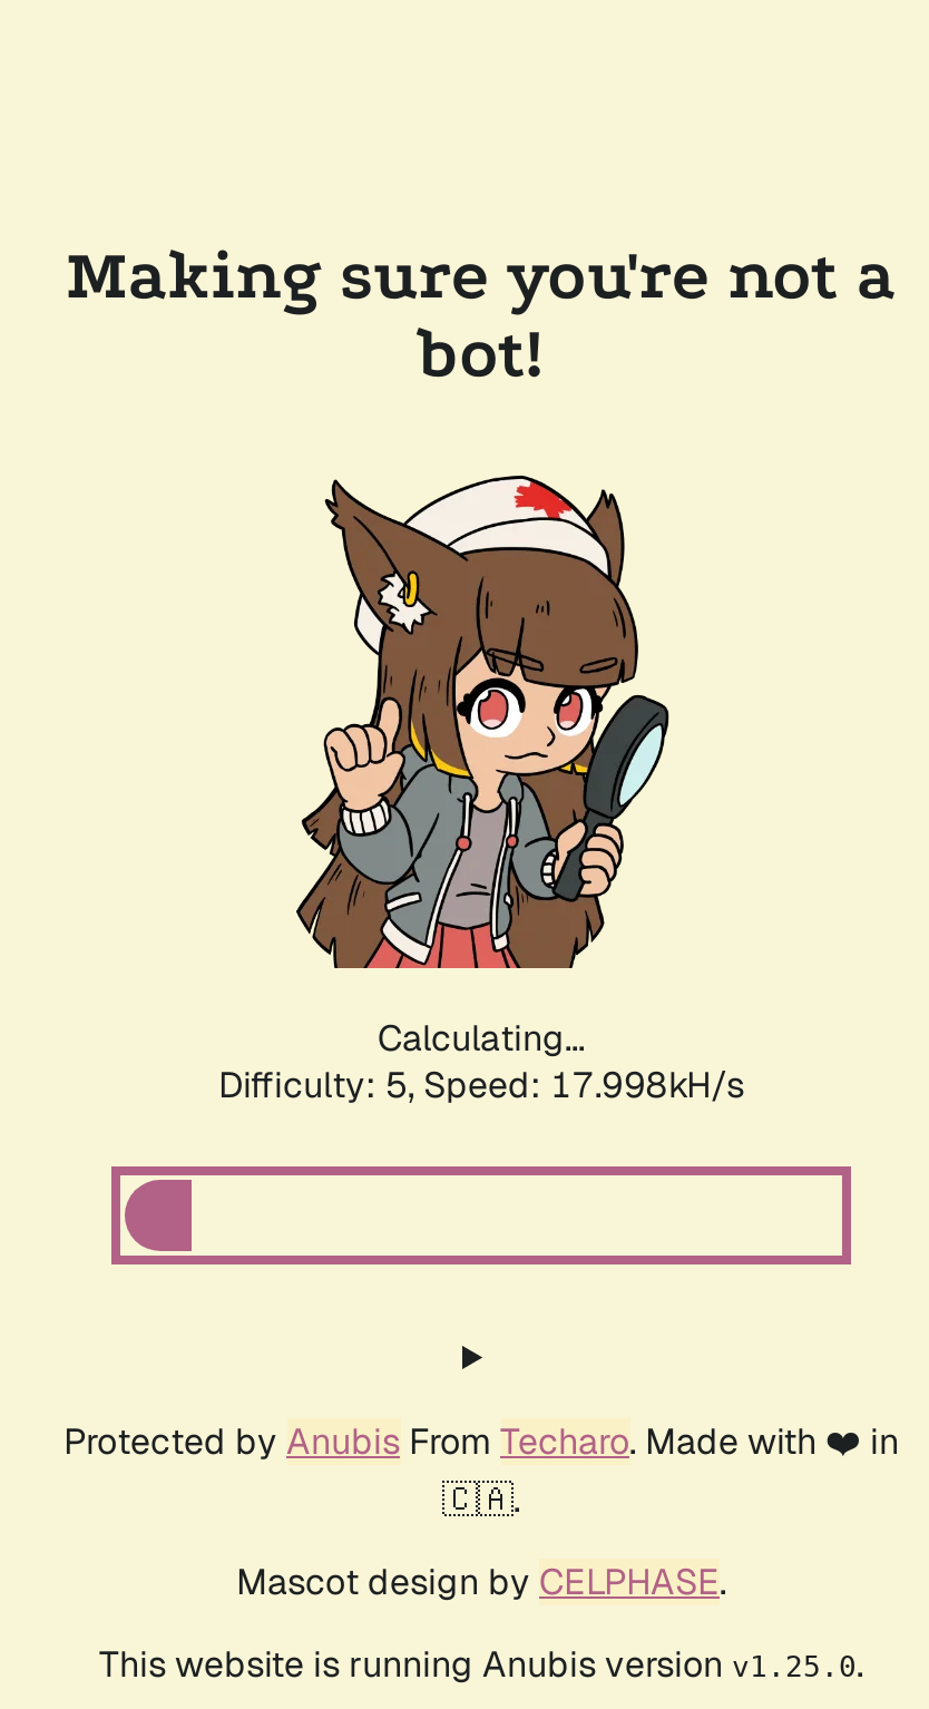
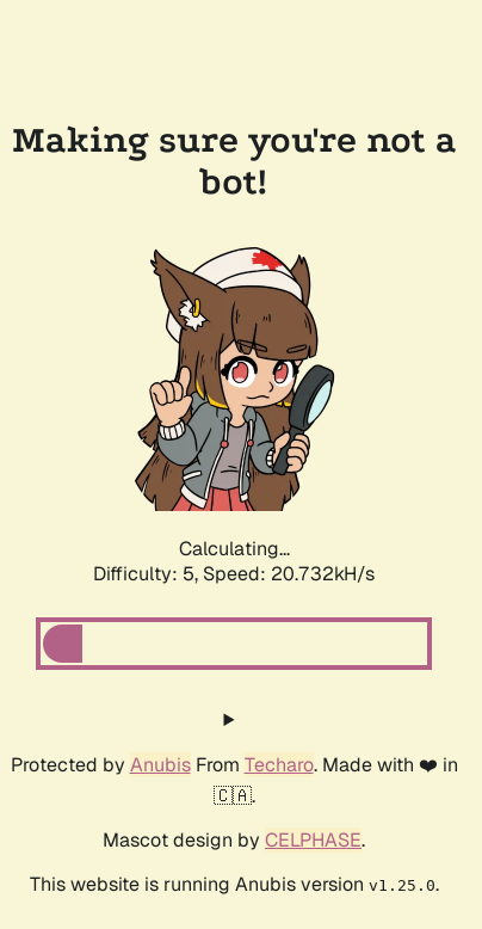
[218,1062,744,1109] Difficulty: 5, Speed: 17.998kH/s -> [93,561,375,586] Difficulty: 5, Speed: 20.732kH/s

